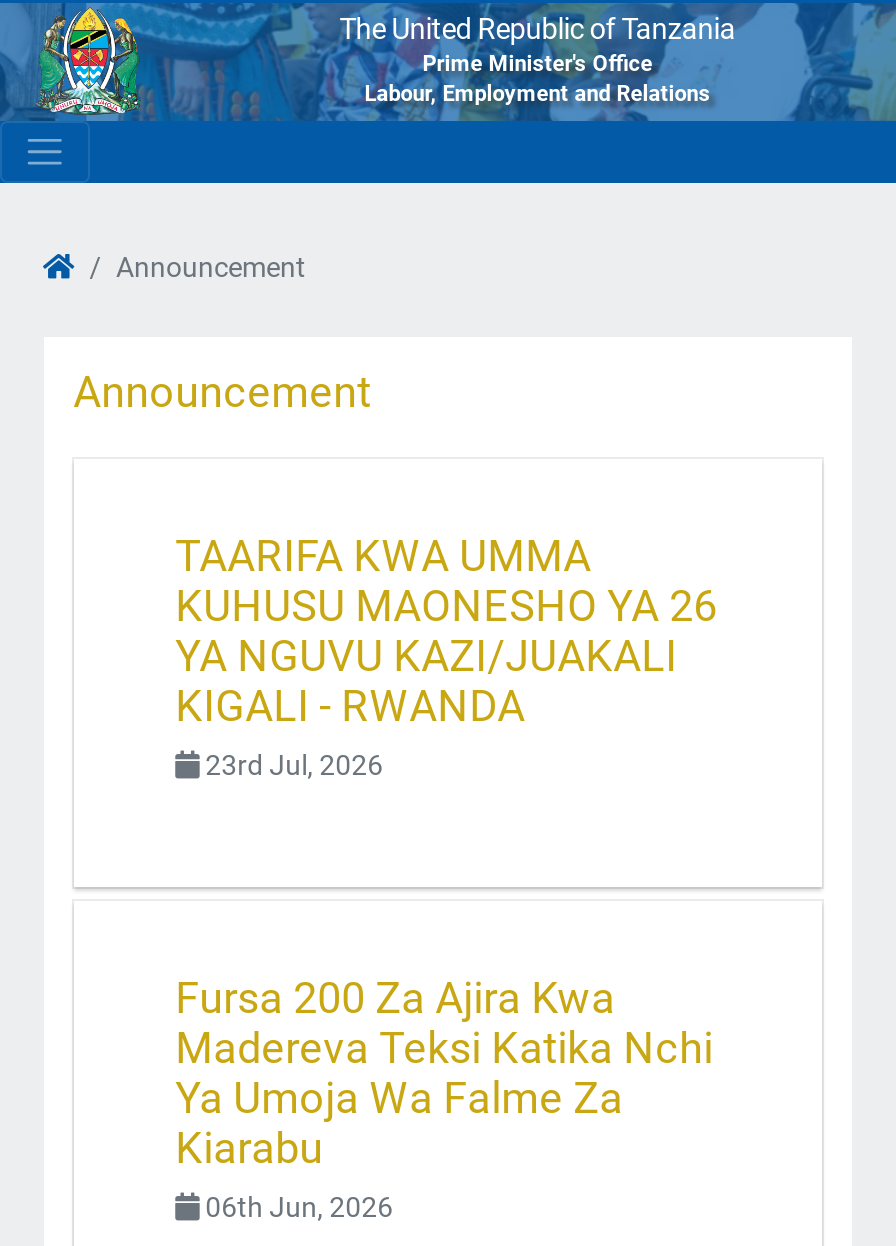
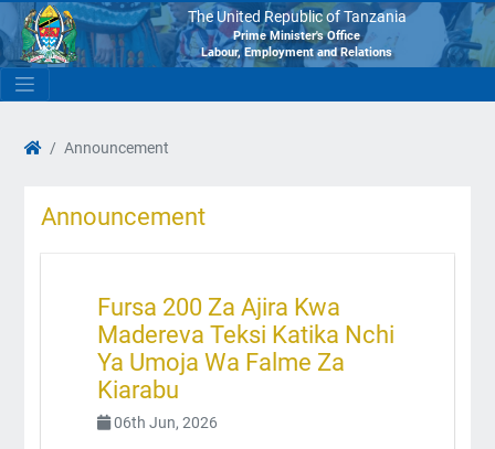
[175,531,717,782] TAARIFA KWA UMMA | KUHUSU MAONESHO YA 26 | YA NGUVU KAZI/JUAKALI | KIGALI - RWANDA | 23rd Jul, 2026 -> none

